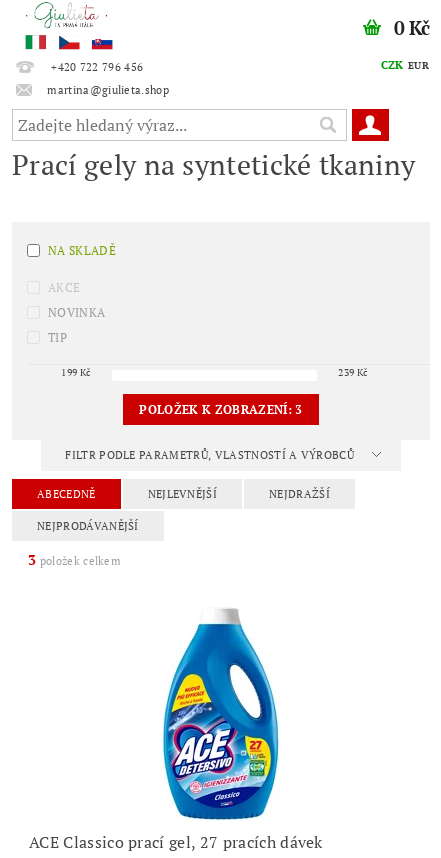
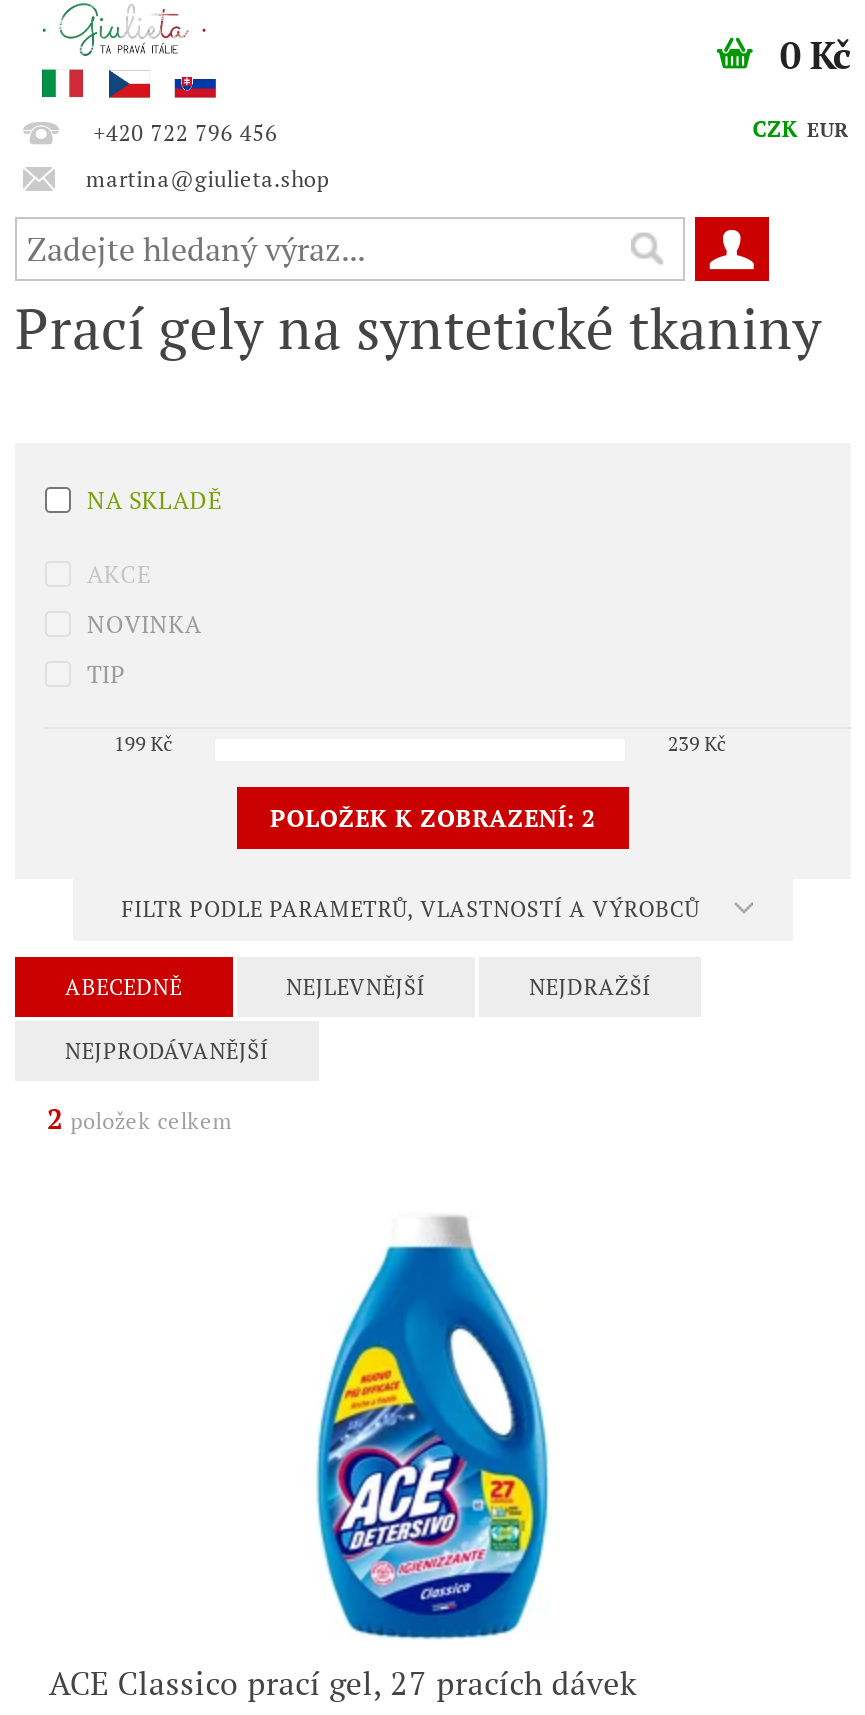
[139,402,302,417] POLOŽEK K ZOBRAZENÍ: 3 -> [270,803,596,833] POLOŽEK K ZOBRAZENÍ: 2
[28,550,121,569] 3 položek celkem -> [47,1099,233,1137] 2 položek celkem

